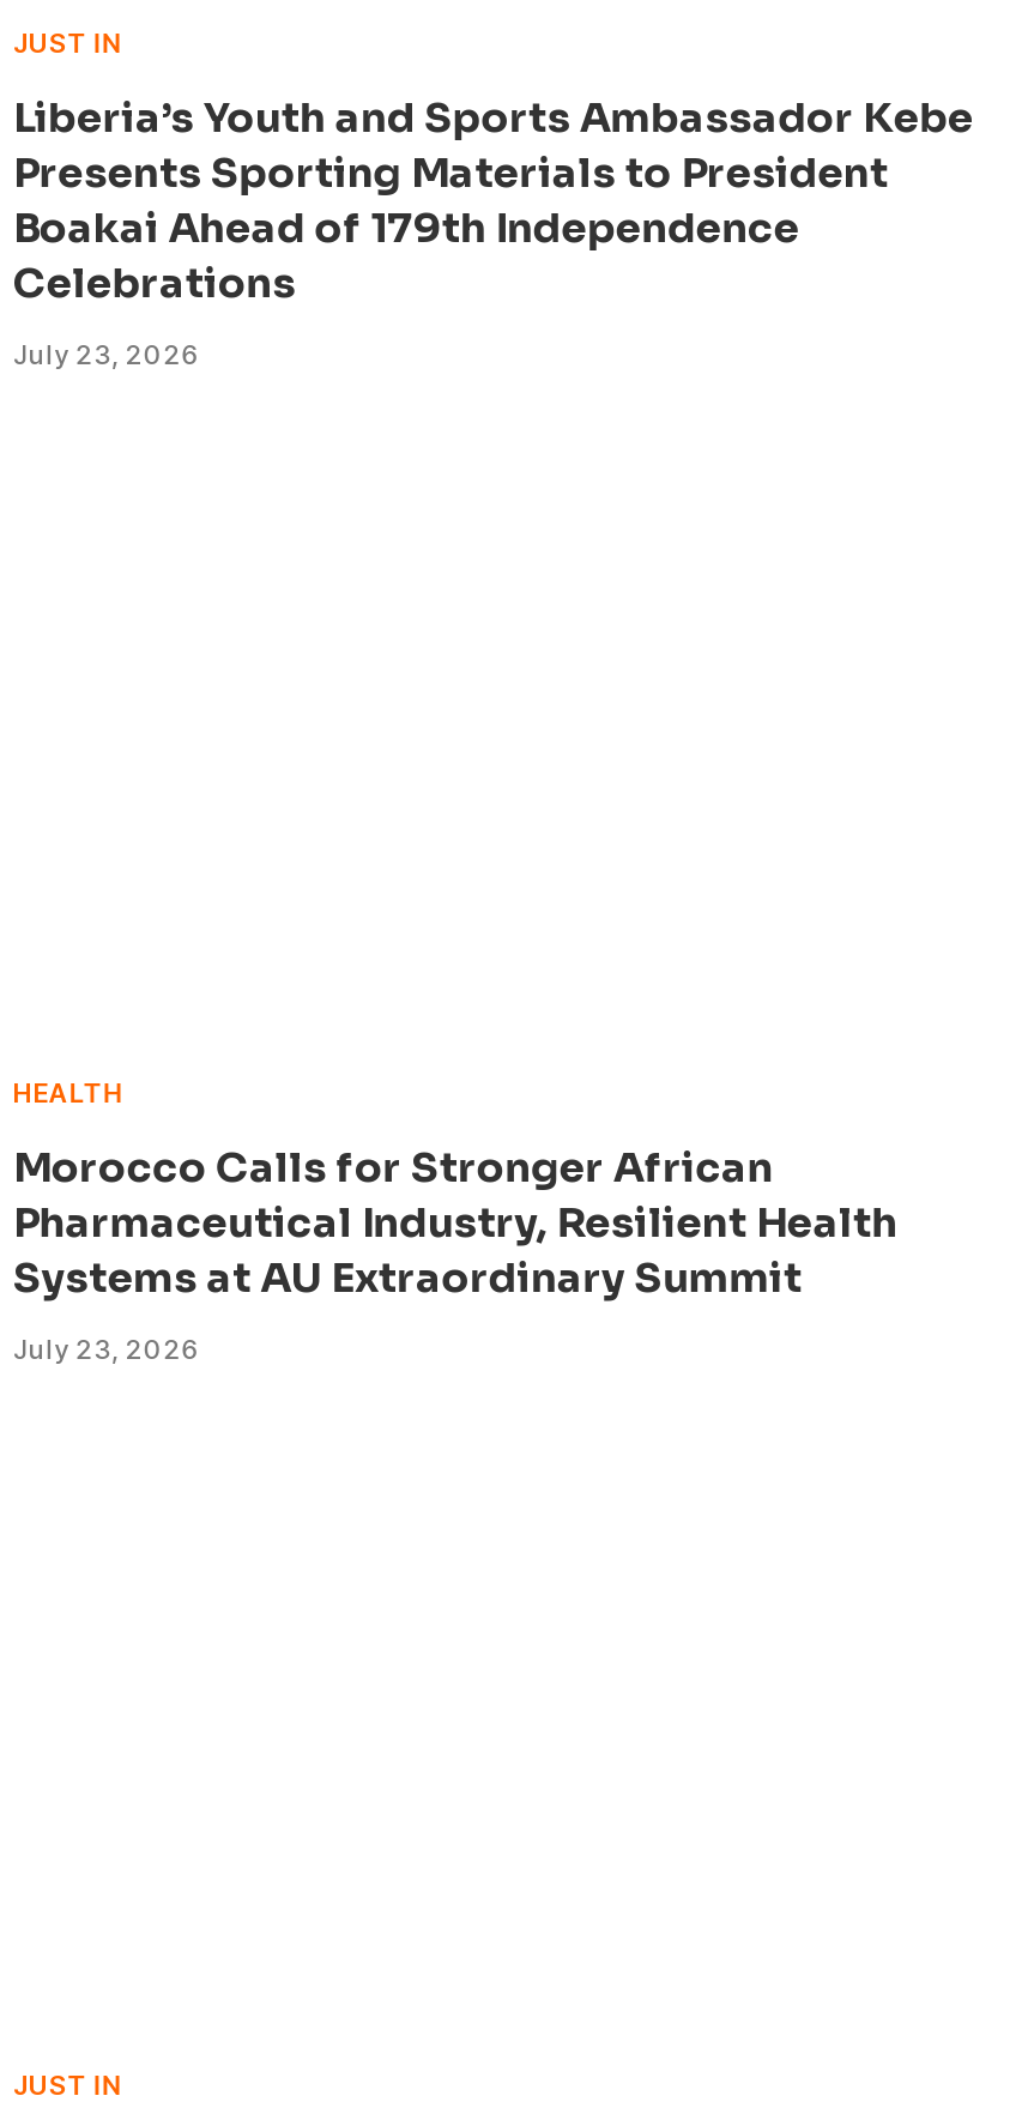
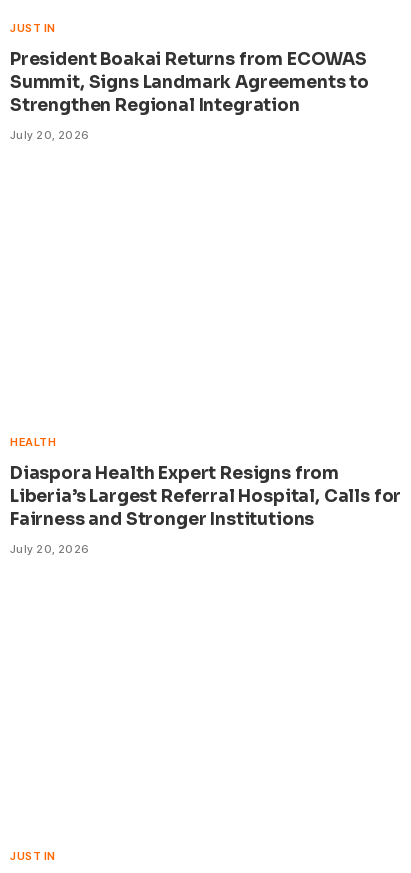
[13,94,974,310] Liberia’s Youth and Sports Ambassador Kebe | Presents Sporting Materials to President | Boakai Ahead of 179th Independence | Celebrations -> [10,49,369,116] President Boakai Returns from ECOWAS | Summit, Signs Landmark Agreements to | Strengthen Regional Integration
[13,338,202,372] July 23, 2026 -> [10,128,90,142] July 20, 2026
[13,1142,897,1303] Morocco Calls for Stronger African | Pharmaceutical Industry, Resilient Health | Systems at AU Extraordinary Summit -> [10,463,401,530] Diaspora Health Expert Resigns from | Liberia’s Largest Referral Hospital, Calls for | Fairness and Stronger Institutions
[13,1331,202,1365] July 23, 2026 -> [10,542,90,556] July 20, 2026

